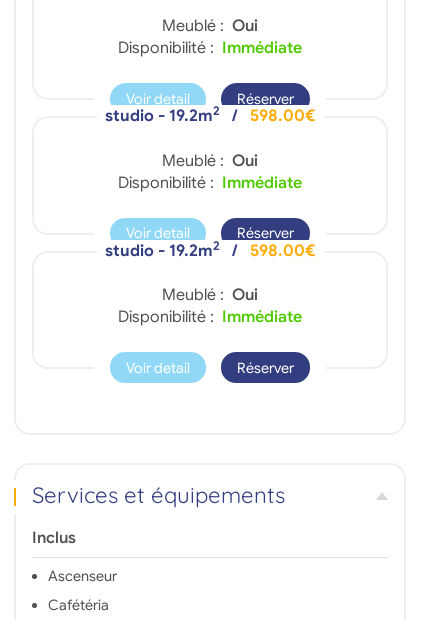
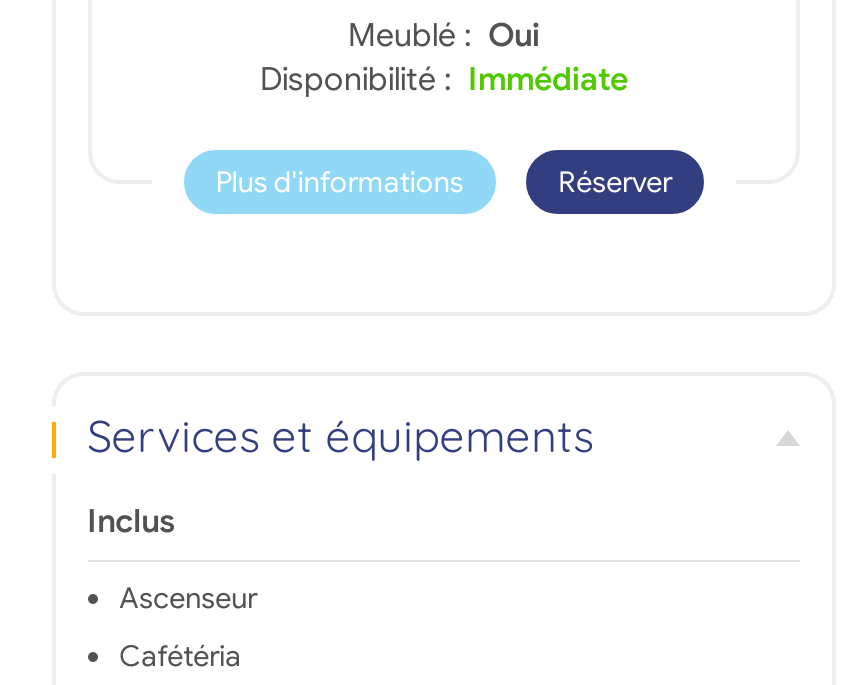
[104,90,315,377] Voir detail | Réserver | studio - 19.2m2 / 598.00€ | Meublé : Oui | Disponibilité : Immédiate | Voir detail | Réserver | studio - 19.2m2 / 598.00€ | Meublé : Oui | Disponibilité : Immédiate | Voir detail -> [216,164,464,200] Plus d'informations

